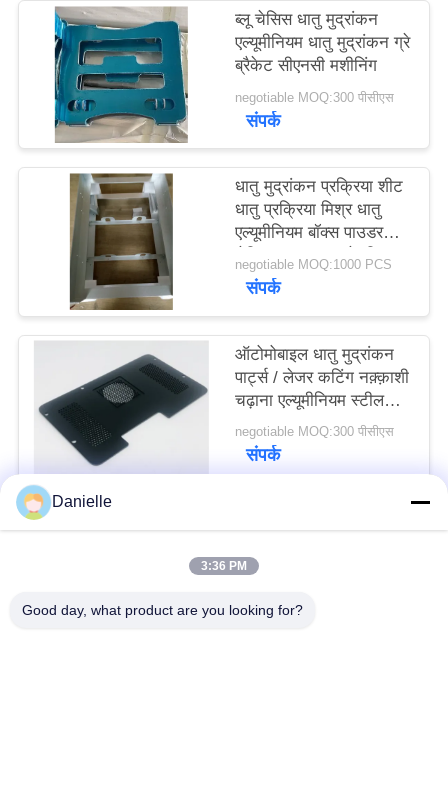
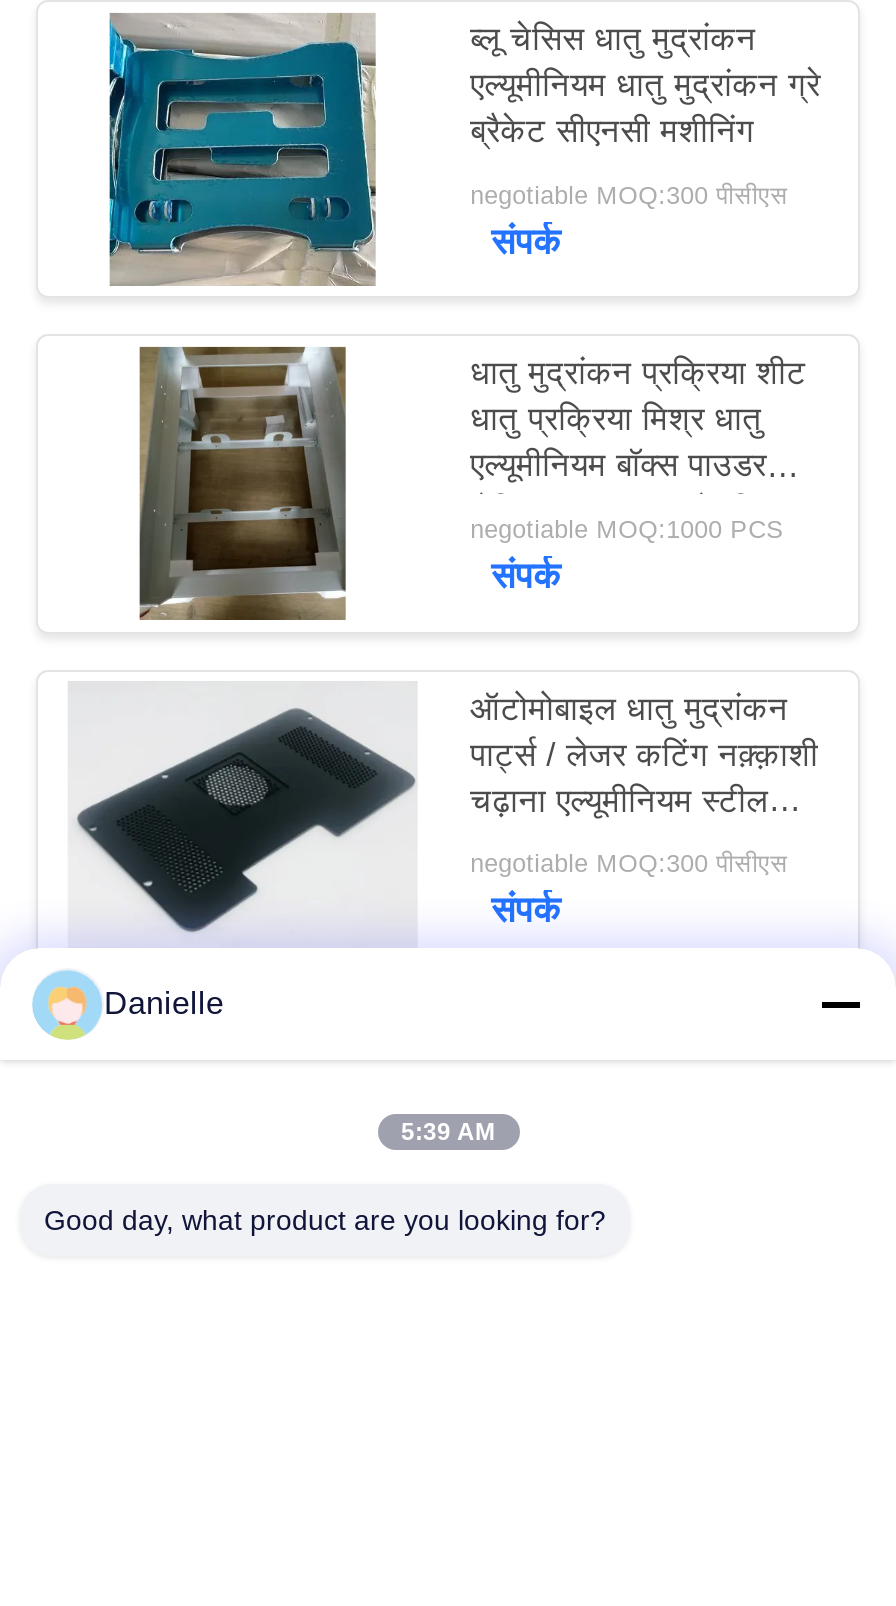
[201,559,247,573] 3:36 PM -> [401,1118,495,1146] 5:39 AM

